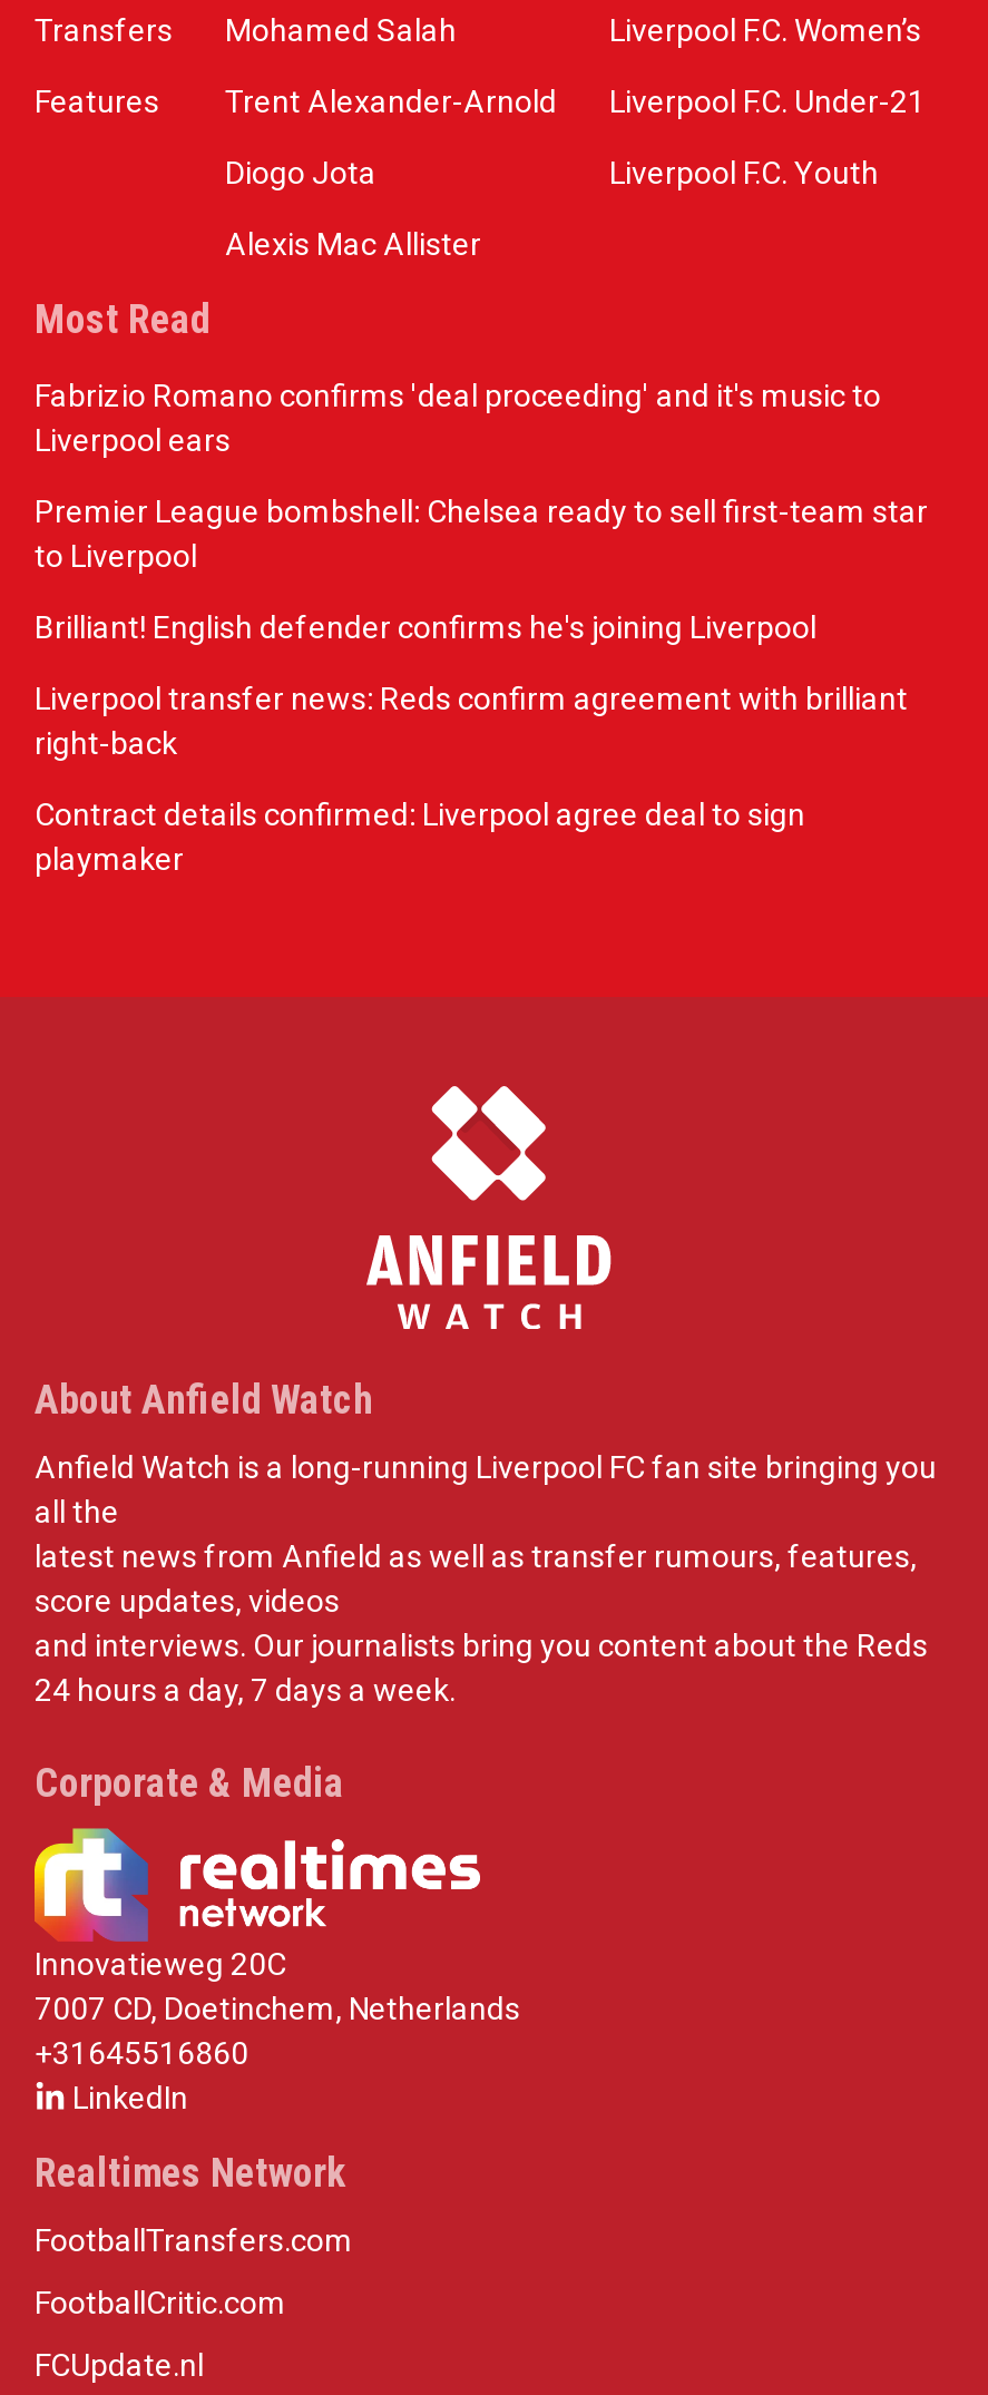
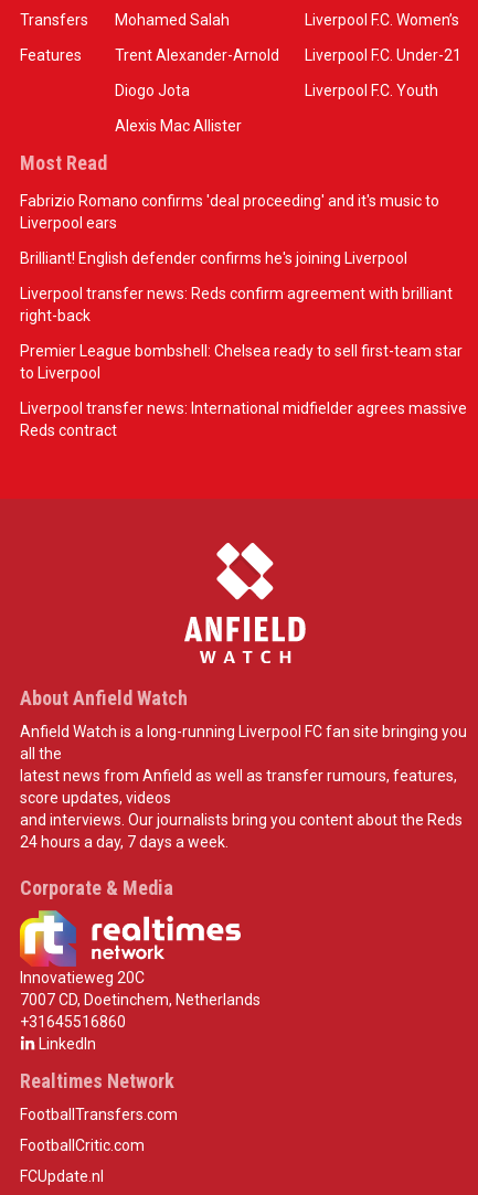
moved [35,494,928,574] -> [20,342,463,382]: Premier League bombshell: Chelsea ready to sell first-team star | to Liverpool
moved [35,610,908,761] -> [20,249,453,325]: Brilliant! English defender confirms he's joining Liverpool | Liverpool transfer news: Reds confirm agreement with brilliant | right-back
[35,797,805,877] Contract details confirmed: Liverpool agree deal to sign | playmaker -> [20,400,467,439] Liverpool transfer news: International midfielder agrees massive | Reds contract

